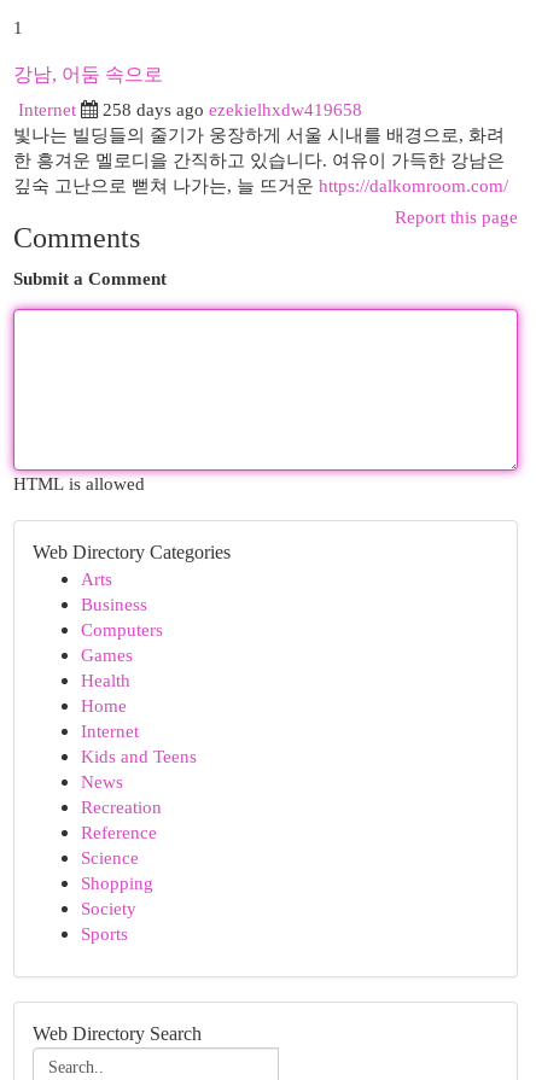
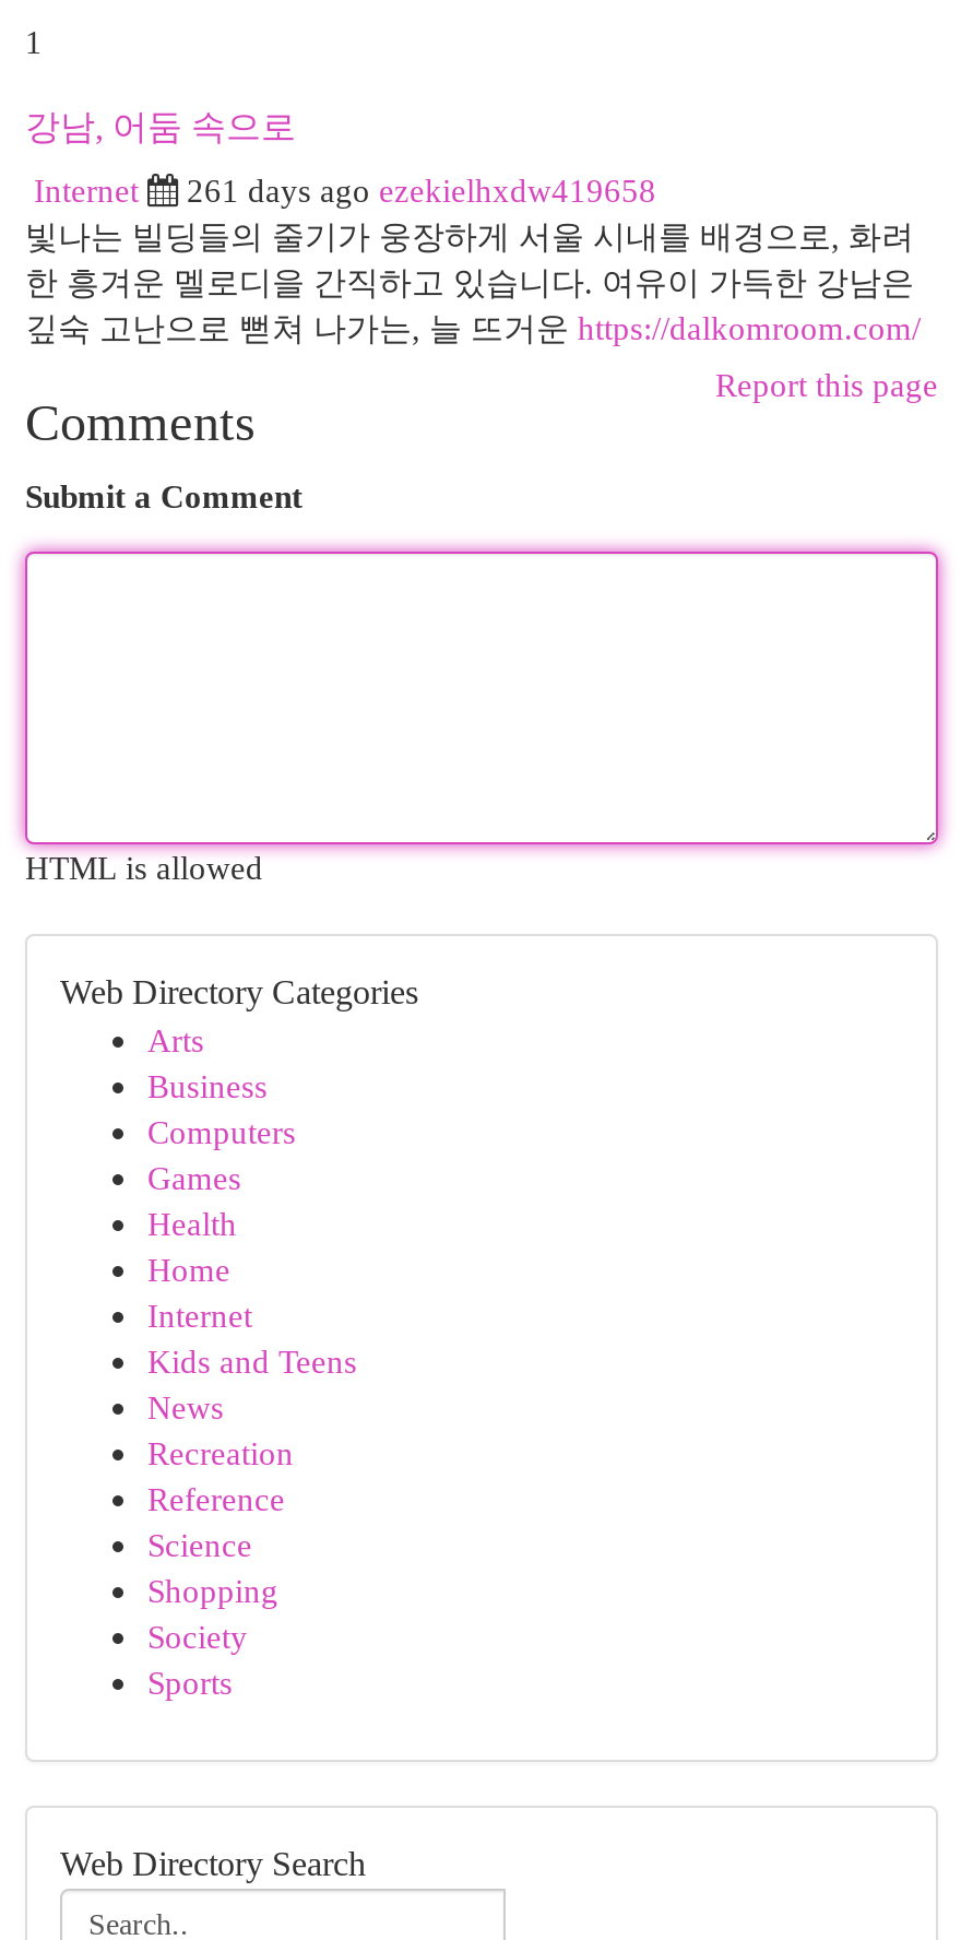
[103,99,362,119] 258 days ago ezekielhxdw419658 -> [187,171,656,209] 261 days ago ezekielhxdw419658

